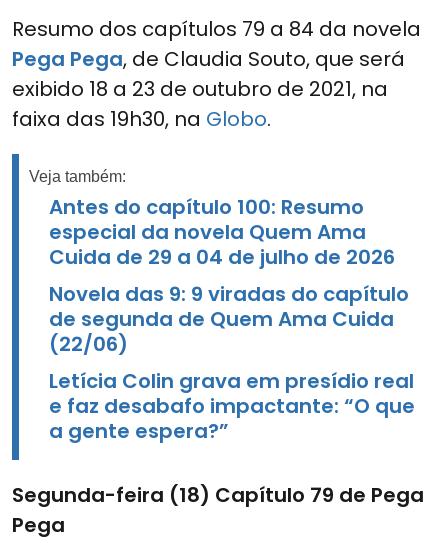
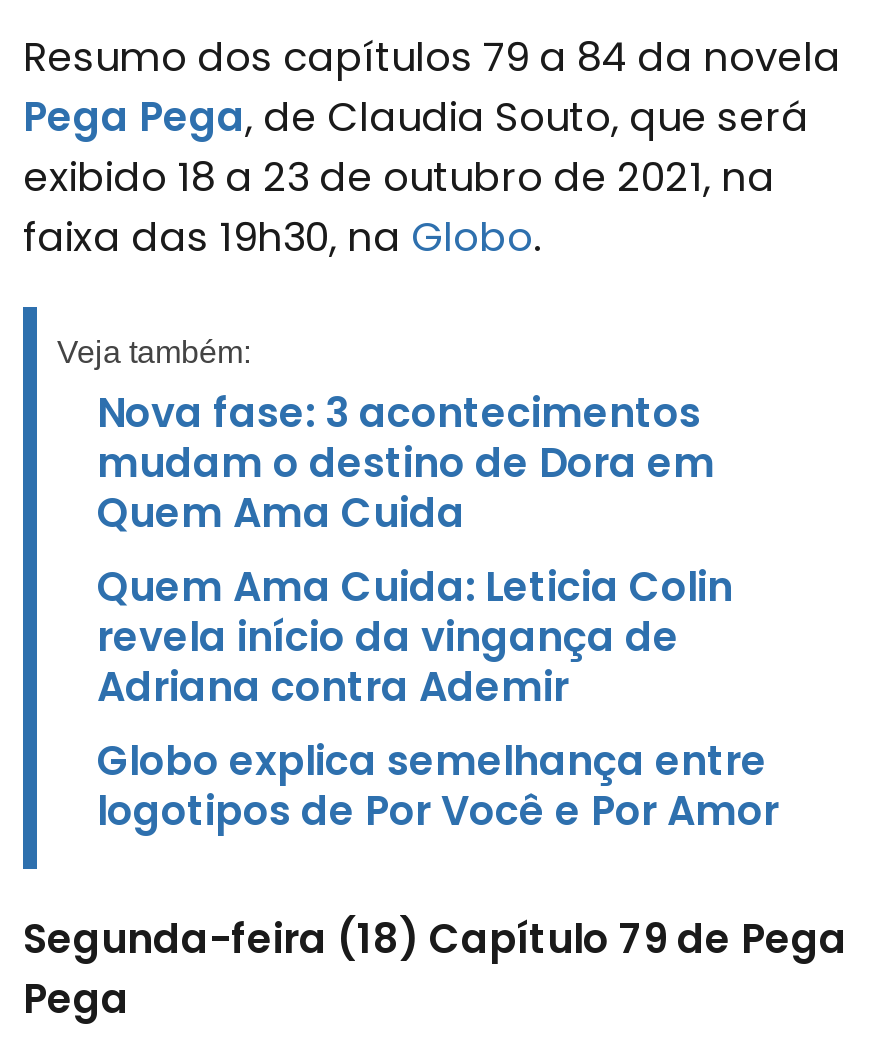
[49,193,415,445] Antes do capítulo 100: Resumo | especial da novela Quem Ama | Cuida de 29 a 04 de julho de 2026 | Novela das 9: 9 viradas do capítulo | de segunda de Quem Ama Cuida | (22/06) | Letícia Colin grava em presídio real | e faz desabafo impactante: “O que | a gente espera?” -> [97,385,779,839] Nova fase: 3 acontecimentos | mudam o destino de Dora em | Quem Ama Cuida | Quem Ama Cuida: Leticia Colin | revela início da vingança de | Adriana contra Ademir | Globo explica semelhança entre | logotipos de Por Você e Por Amor

